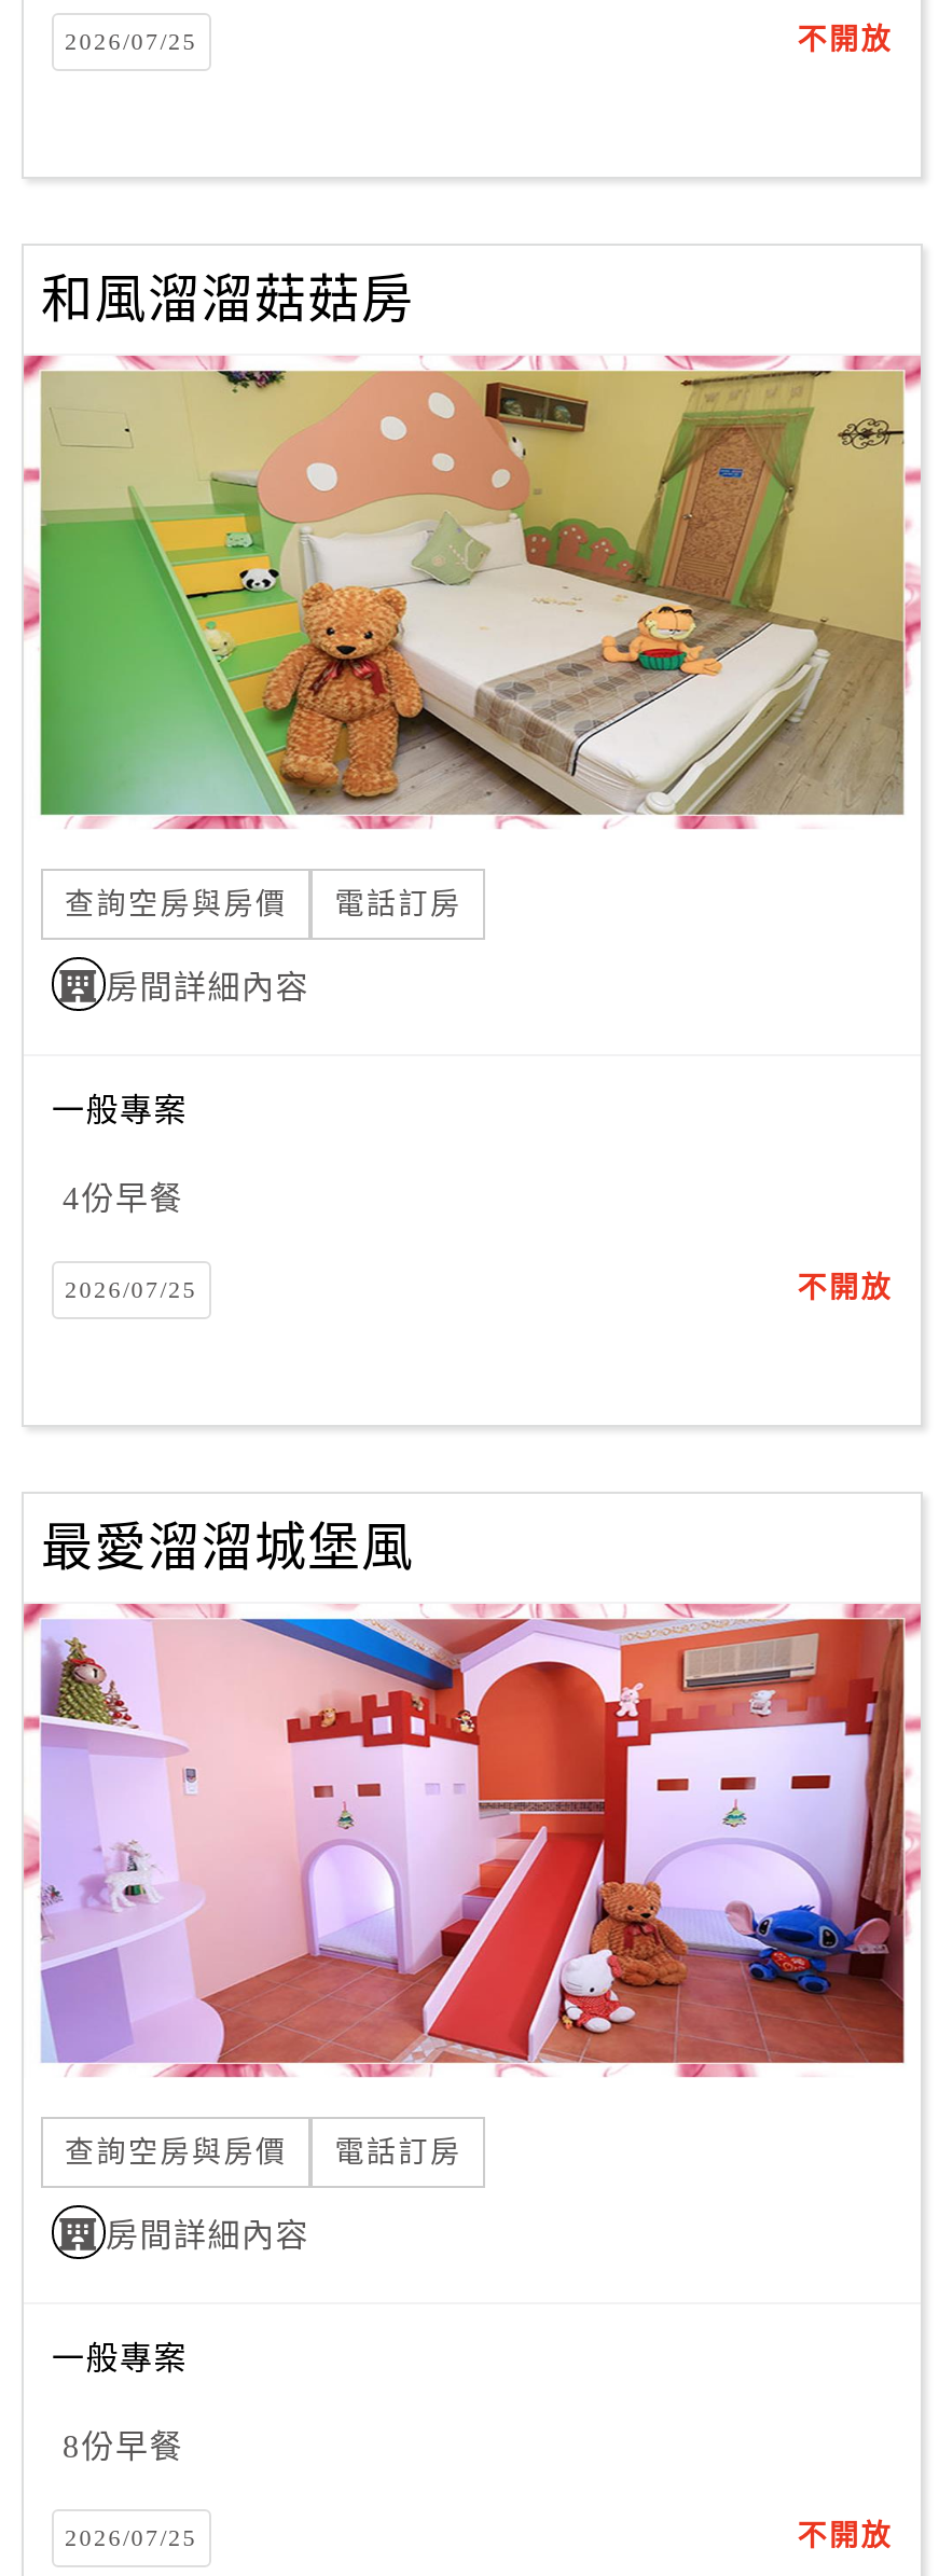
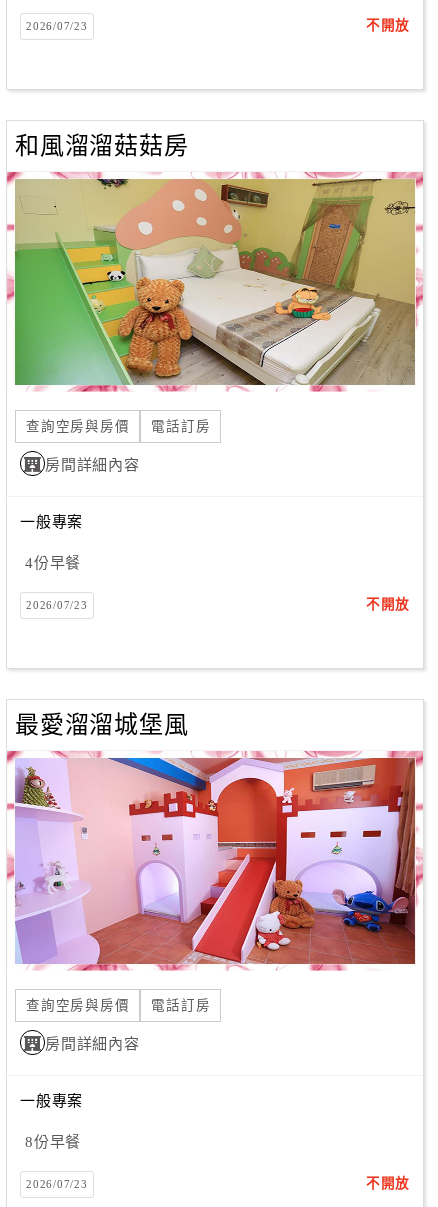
[65,28,197,54] 2026/07/25 -> [26,20,87,32] 2026/07/23
[65,1276,197,1302] 2026/07/25 -> [26,599,87,611] 2026/07/23
[65,2524,197,2550] 2026/07/25 -> [26,1178,87,1190] 2026/07/23

